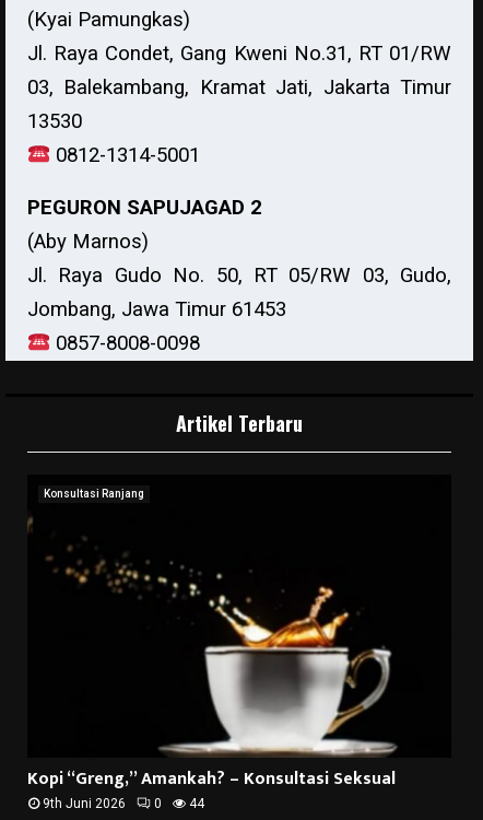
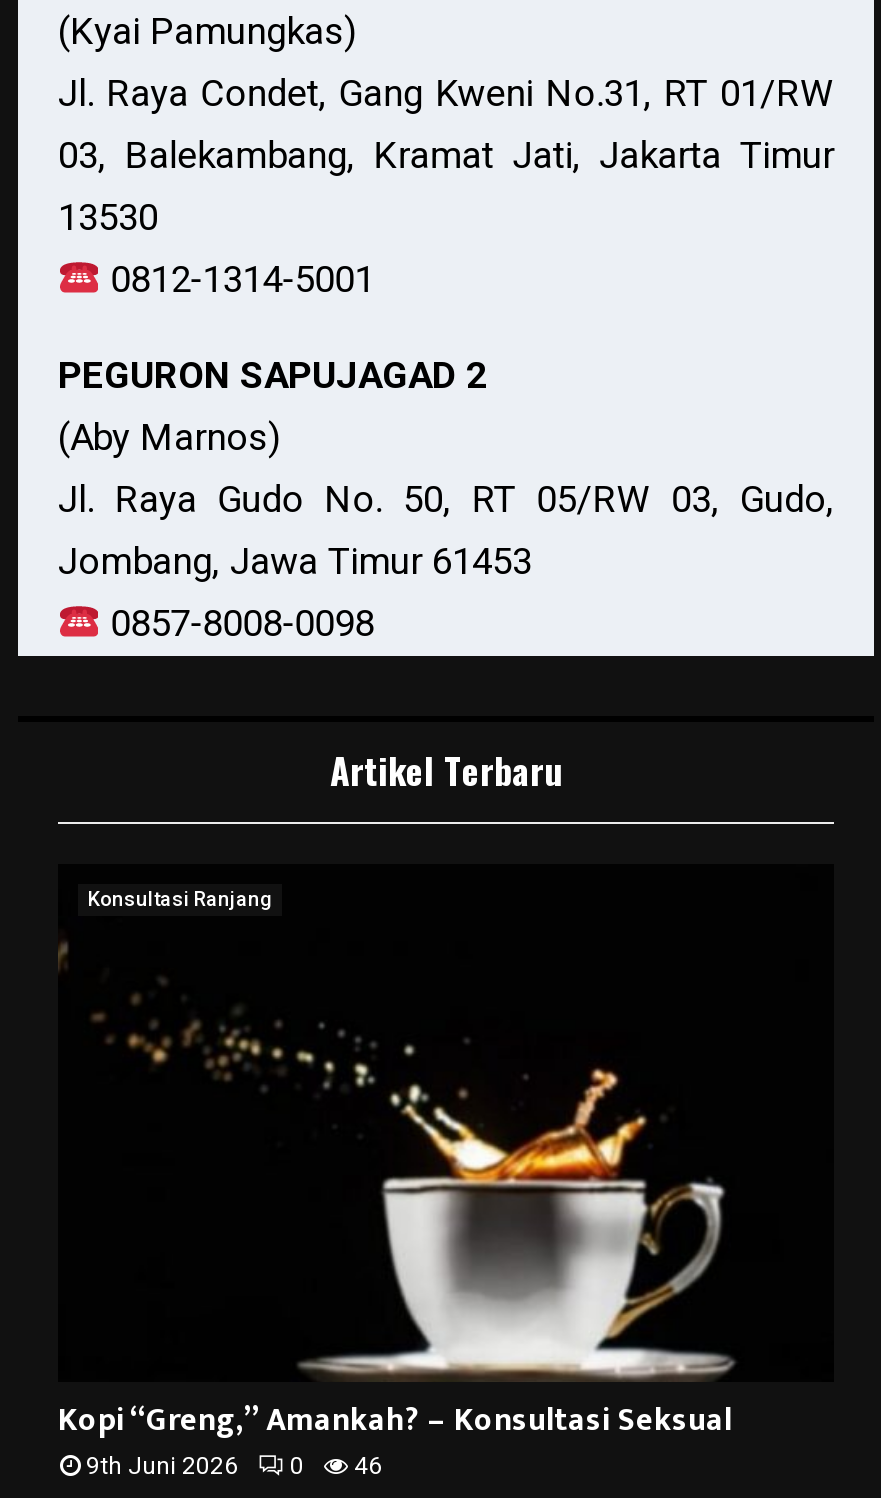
[43,796,204,811] 9th Juni 2026 0 44 -> [86,1451,382,1479] 9th Juni 2026 0 46

